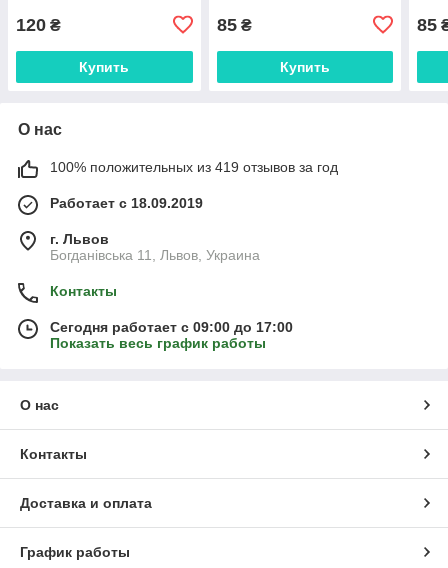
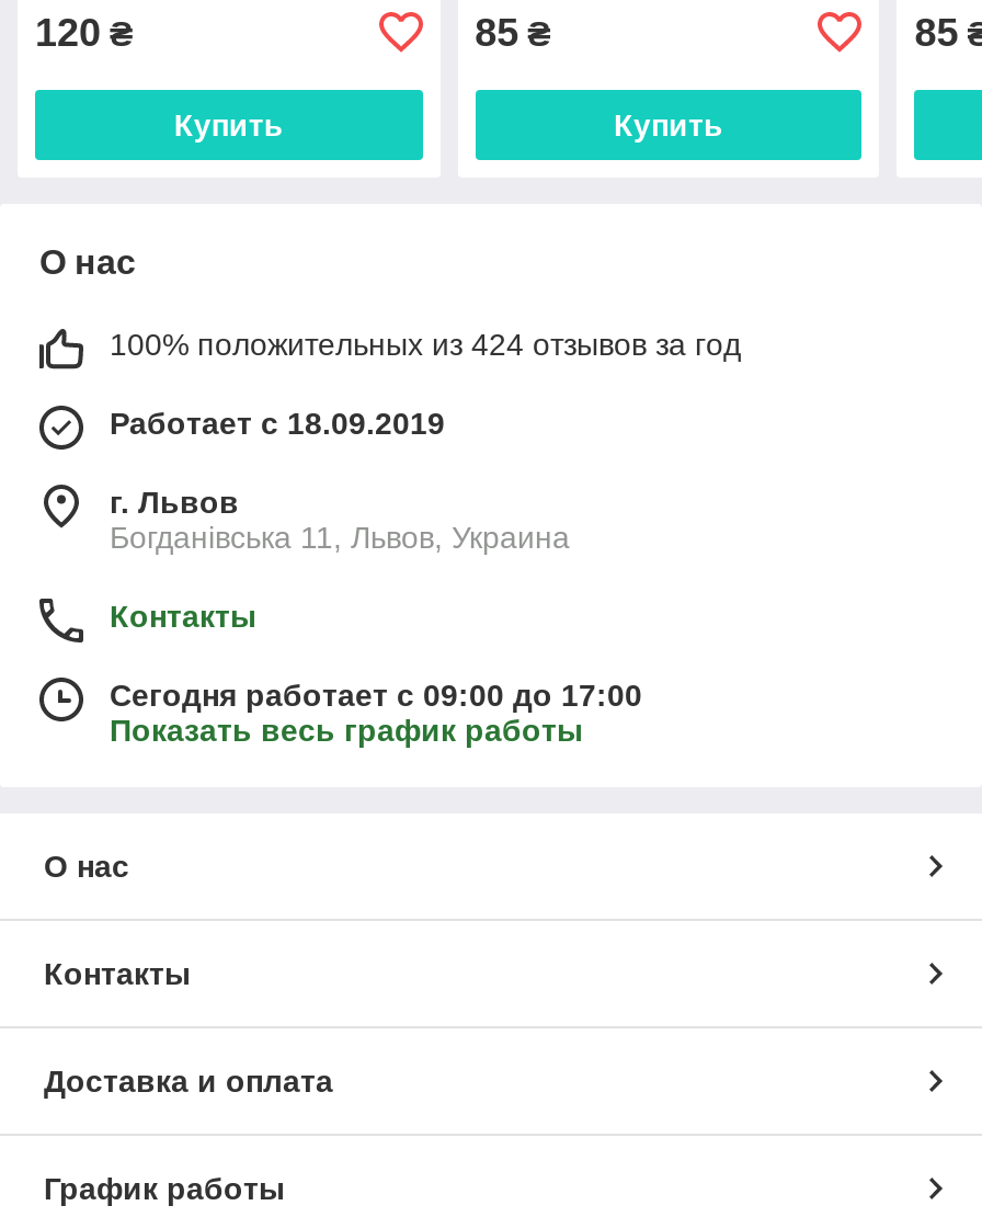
[50,159,338,175] 100% положительных из 419 отзывов за год -> [110,326,741,361] 100% положительных из 424 отзывов за год

